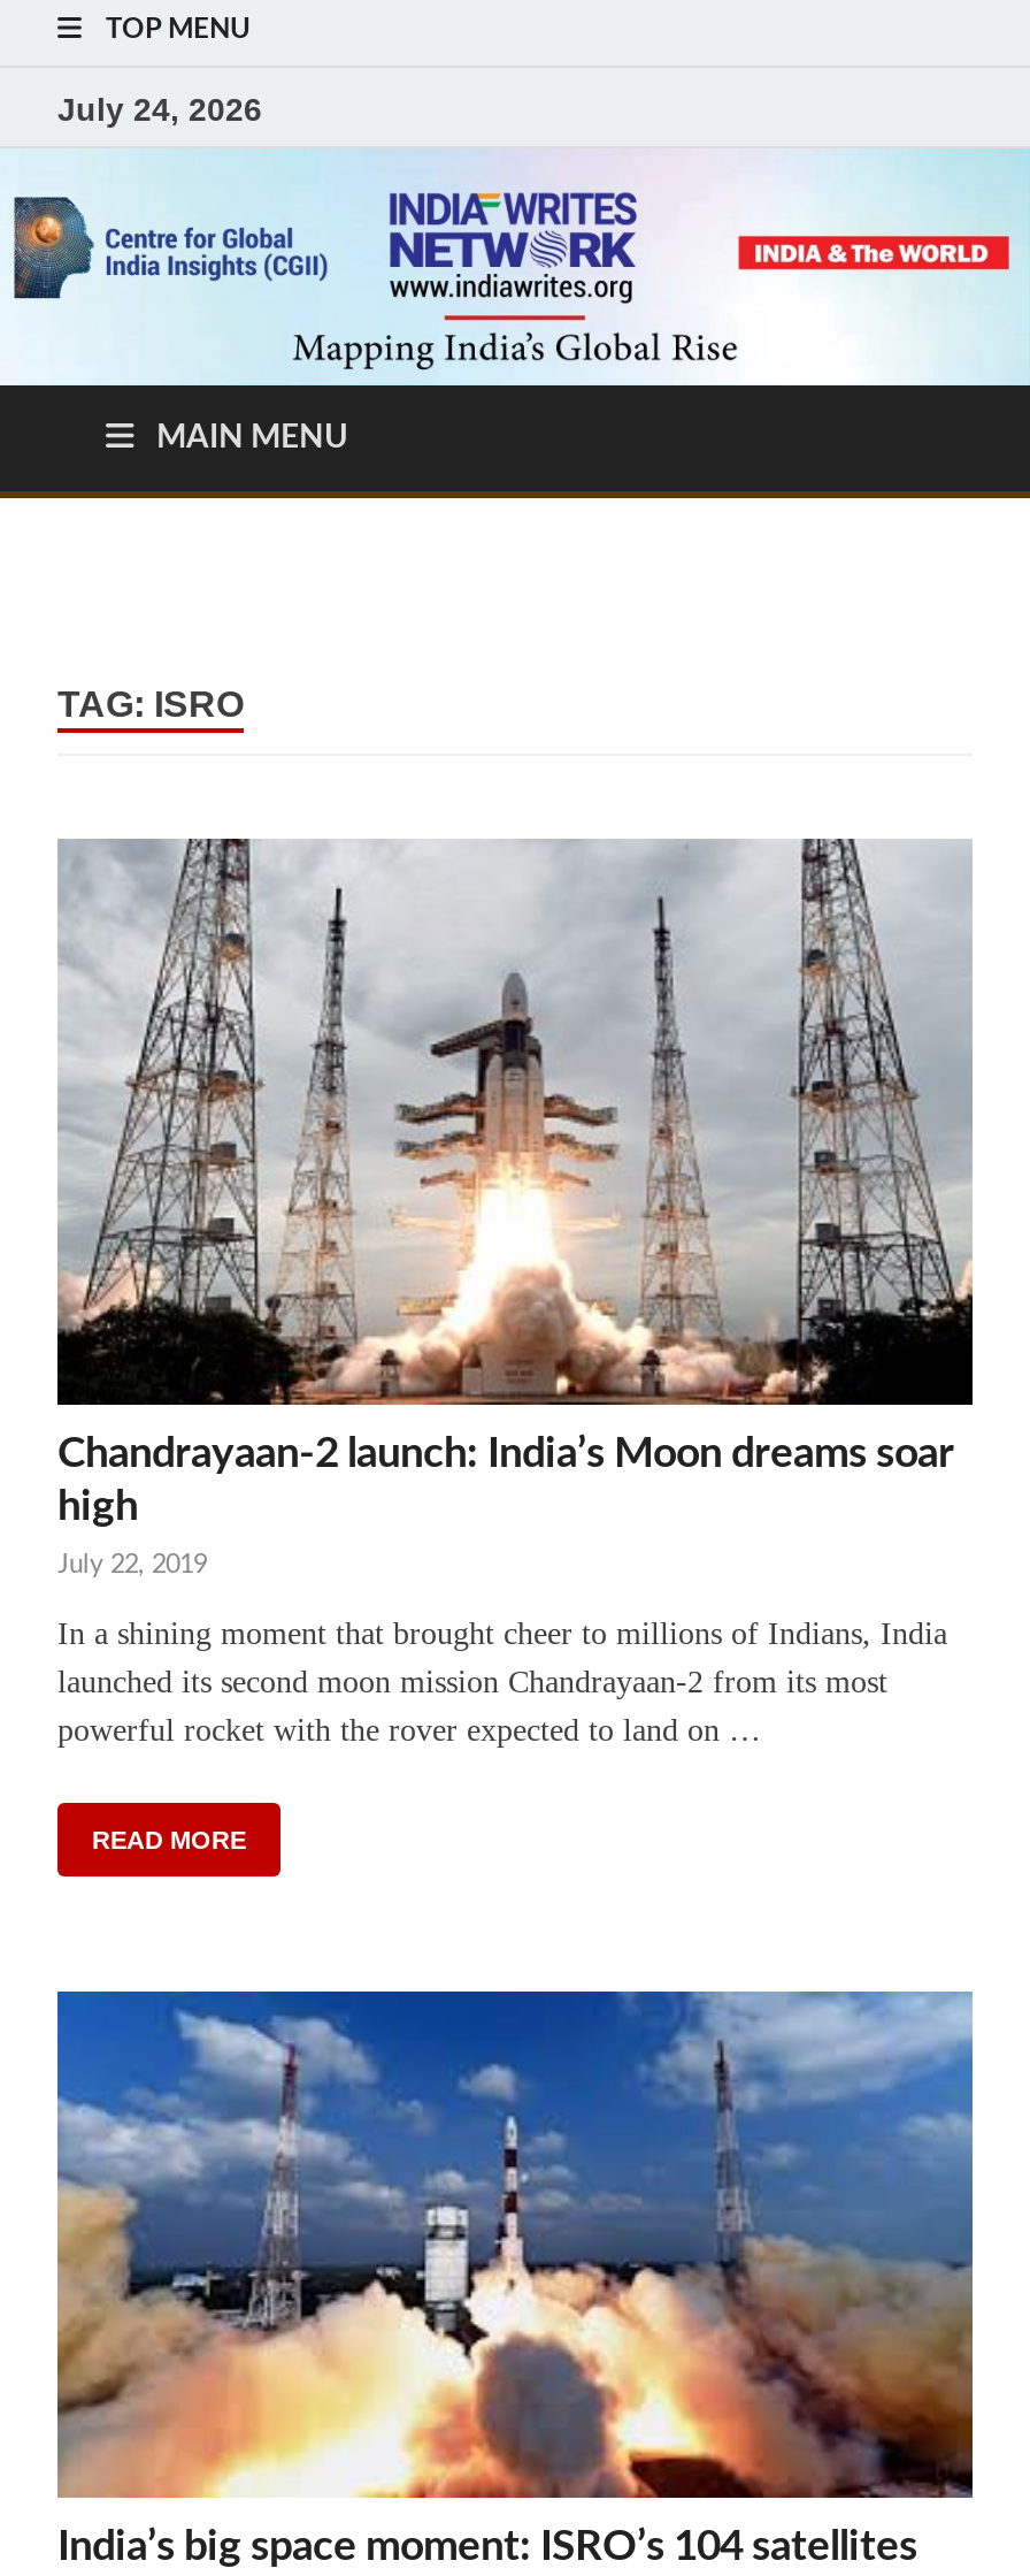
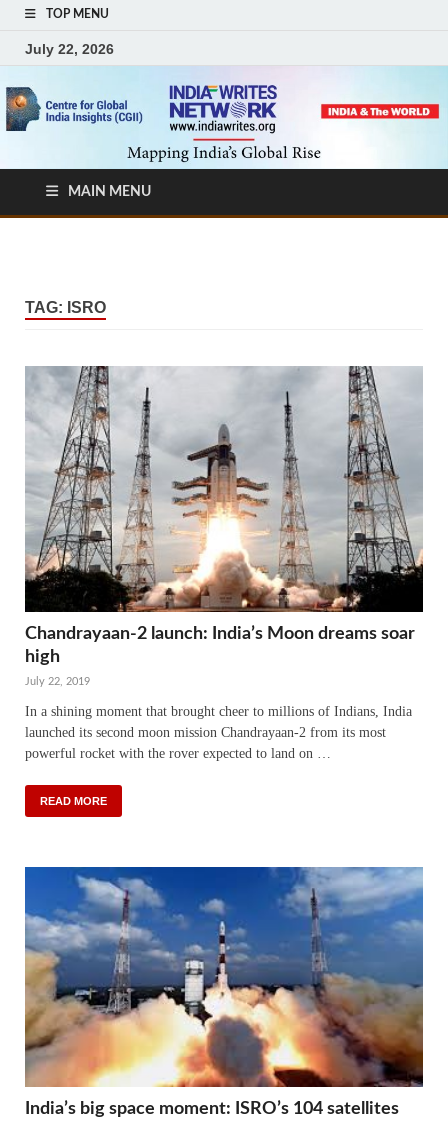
[57,90,262,127] July 24, 2026 -> [25,40,114,56] July 22, 2026

